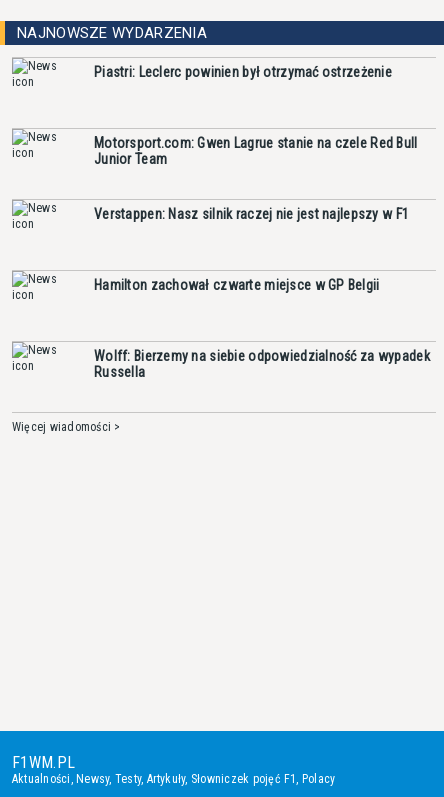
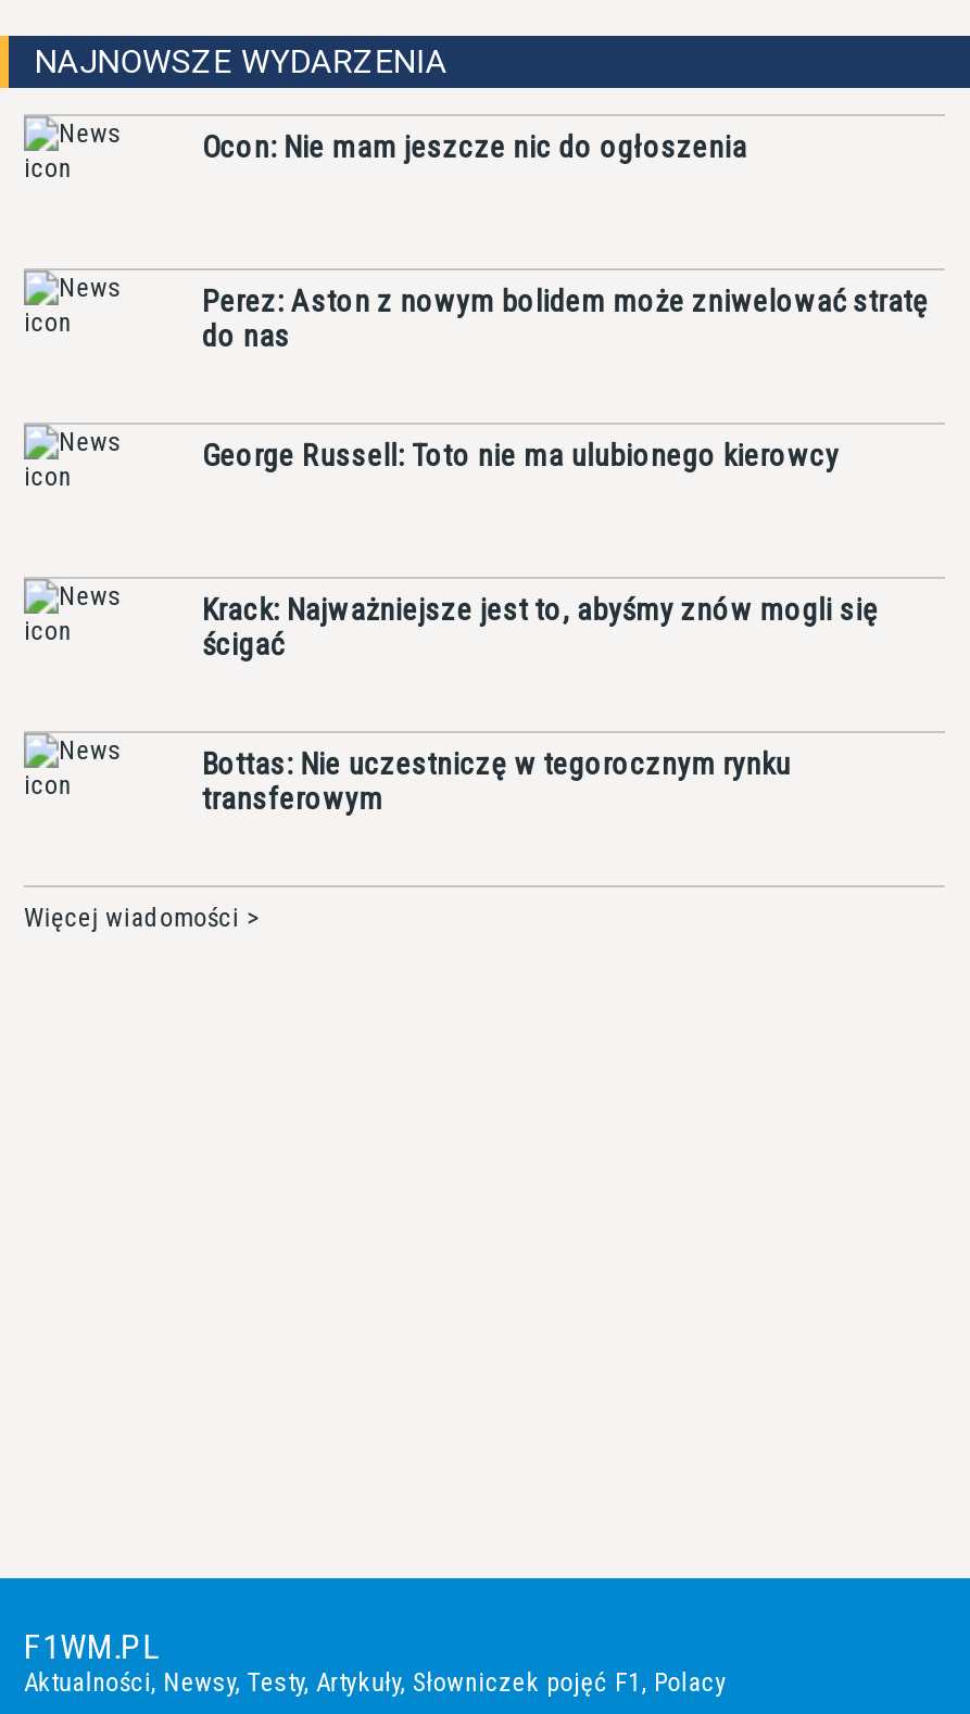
[94,64,392,80] Piastri: Leclerc powinien był otrzymać ostrzeżenie -> [202,129,747,164] Ocon: Nie mam jeszcze nic do ogłoszenia
[94,135,418,167] Motorsport.com: Gwen Lagrue stanie na czele Red Bull | Junior Team -> [202,283,928,353] Perez: Aston z nowym bolidem może zniwelować stratę | do nas
[94,206,409,222] Verstappen: Nasz silnik raczej nie jest najlepszy w F1 -> [202,438,839,472] George Russell: Toto nie ma ulubionego kierowcy
[94,277,380,293] Hamilton zachował czwarte miejsce w GP Belgii -> [202,592,878,661] Krack: Najważniejsze jest to, abyśmy znów mogli się | ścigać
[94,348,430,380] Wolff: Bierzemy na siebie odpowiedzialność za wypadek | Russella -> [202,746,791,816] Bottas: Nie uczestniczę w tegorocznym rynku | transferowym

